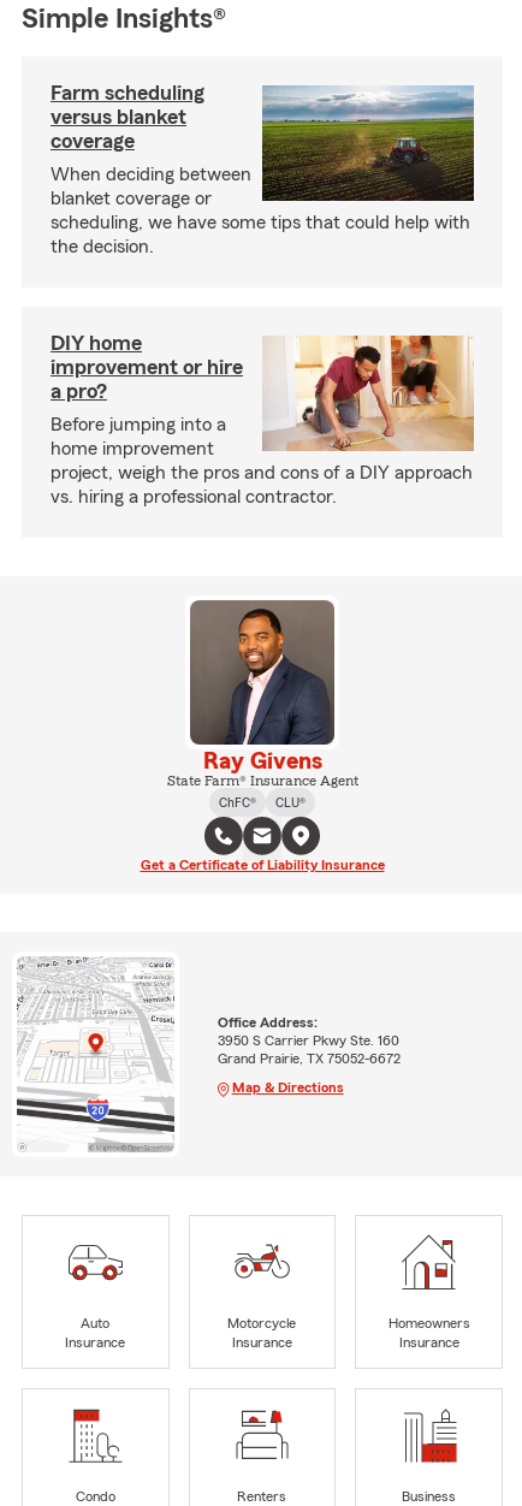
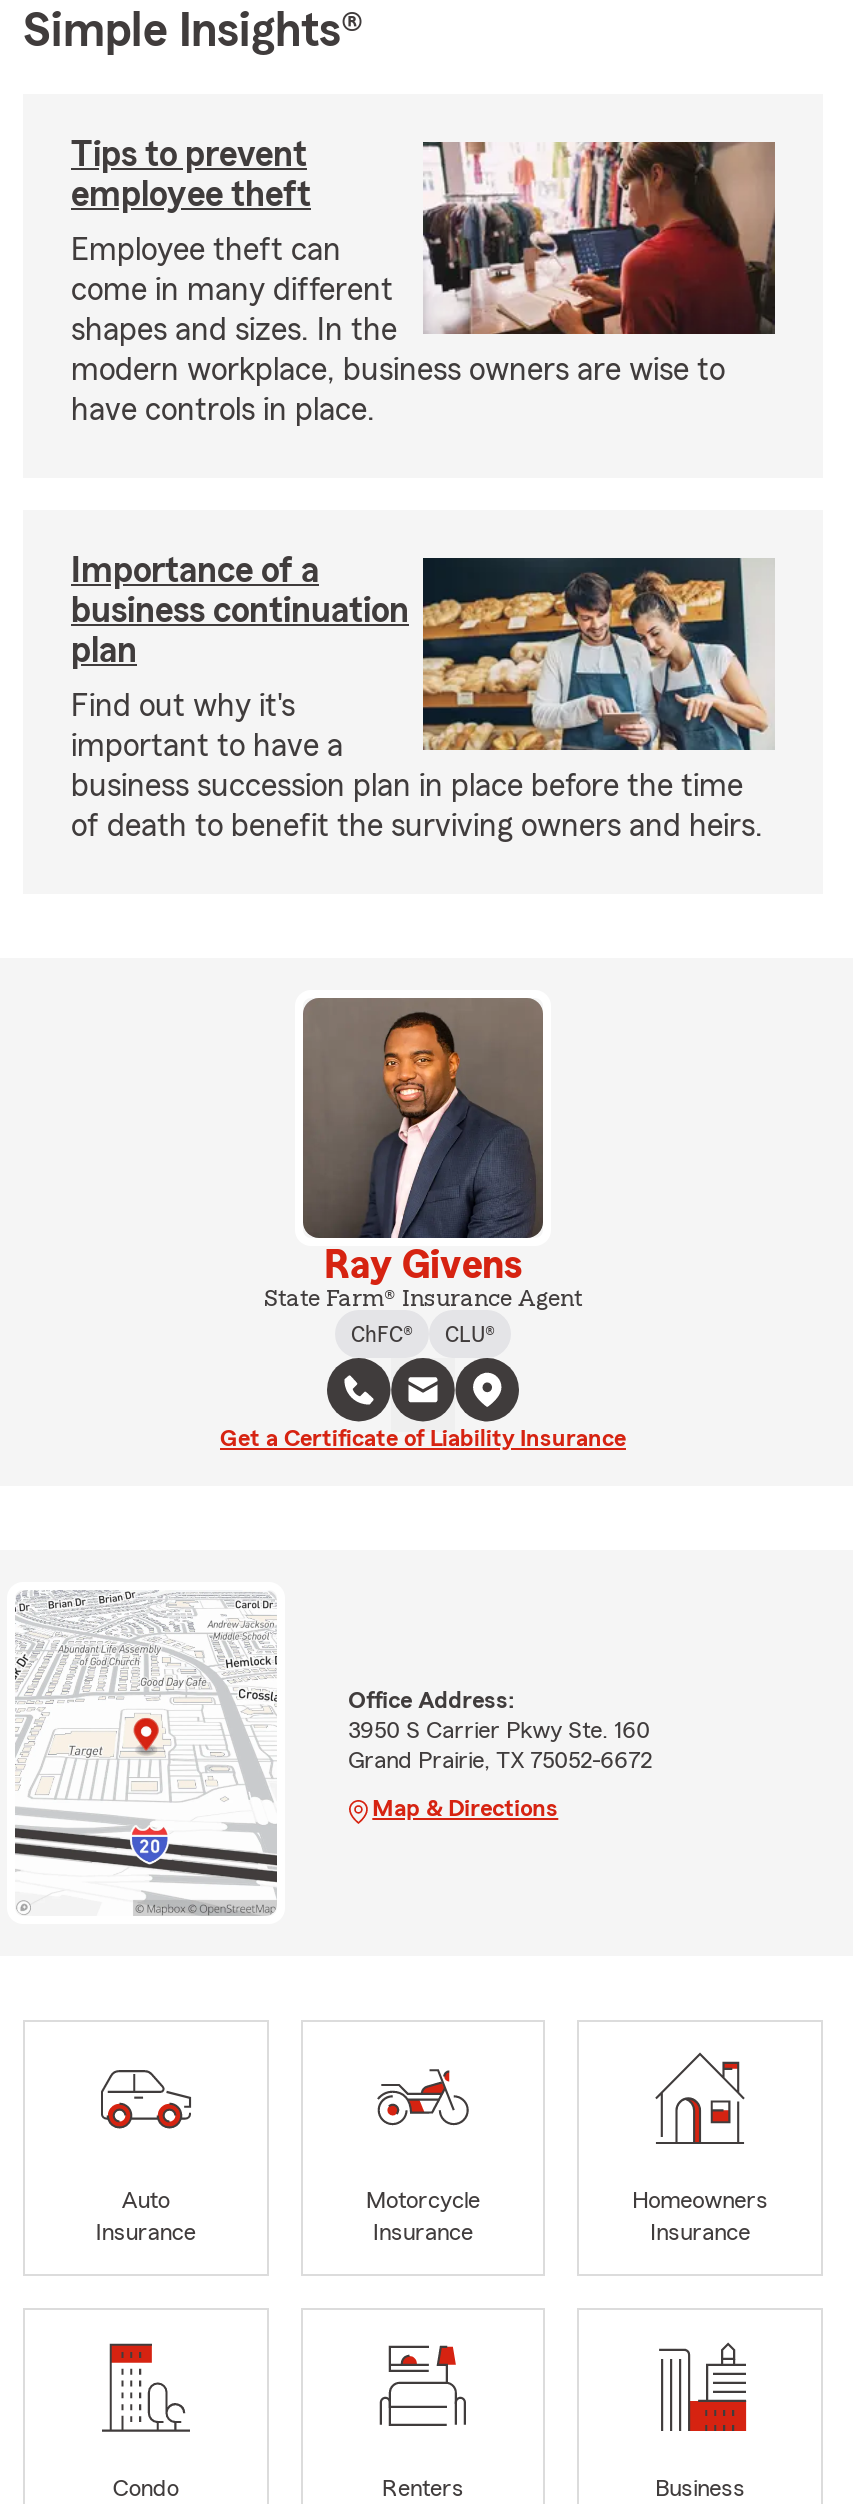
[51,82,204,152] Farm scheduling | versus blanket | coverage -> [71,136,311,212] Tips to prevent | employee theft
[51,85,475,256] [image] | When deciding between | blanket coverage or | scheduling, we have some tips that could help with | the decision. -> [71,140,777,426] [image] | Employee theft can | come in many different | shapes and sizes. In the | modern workplace, business owners are wise to | have controls in place.
[51,332,243,402] DIY home | improvement or hire | a pro? -> [71,552,409,668] Importance of a | business continuation | plan
[51,334,474,506] [image] | Before jumping into a | home improvement | project, weigh the pros and cons of a DIY approach | vs. hiring a professional contractor. -> [71,556,773,842] [image] | Find out why it's | important to have a | business succession plan in place before the time | of death to benefit the surviving owners and heirs.

